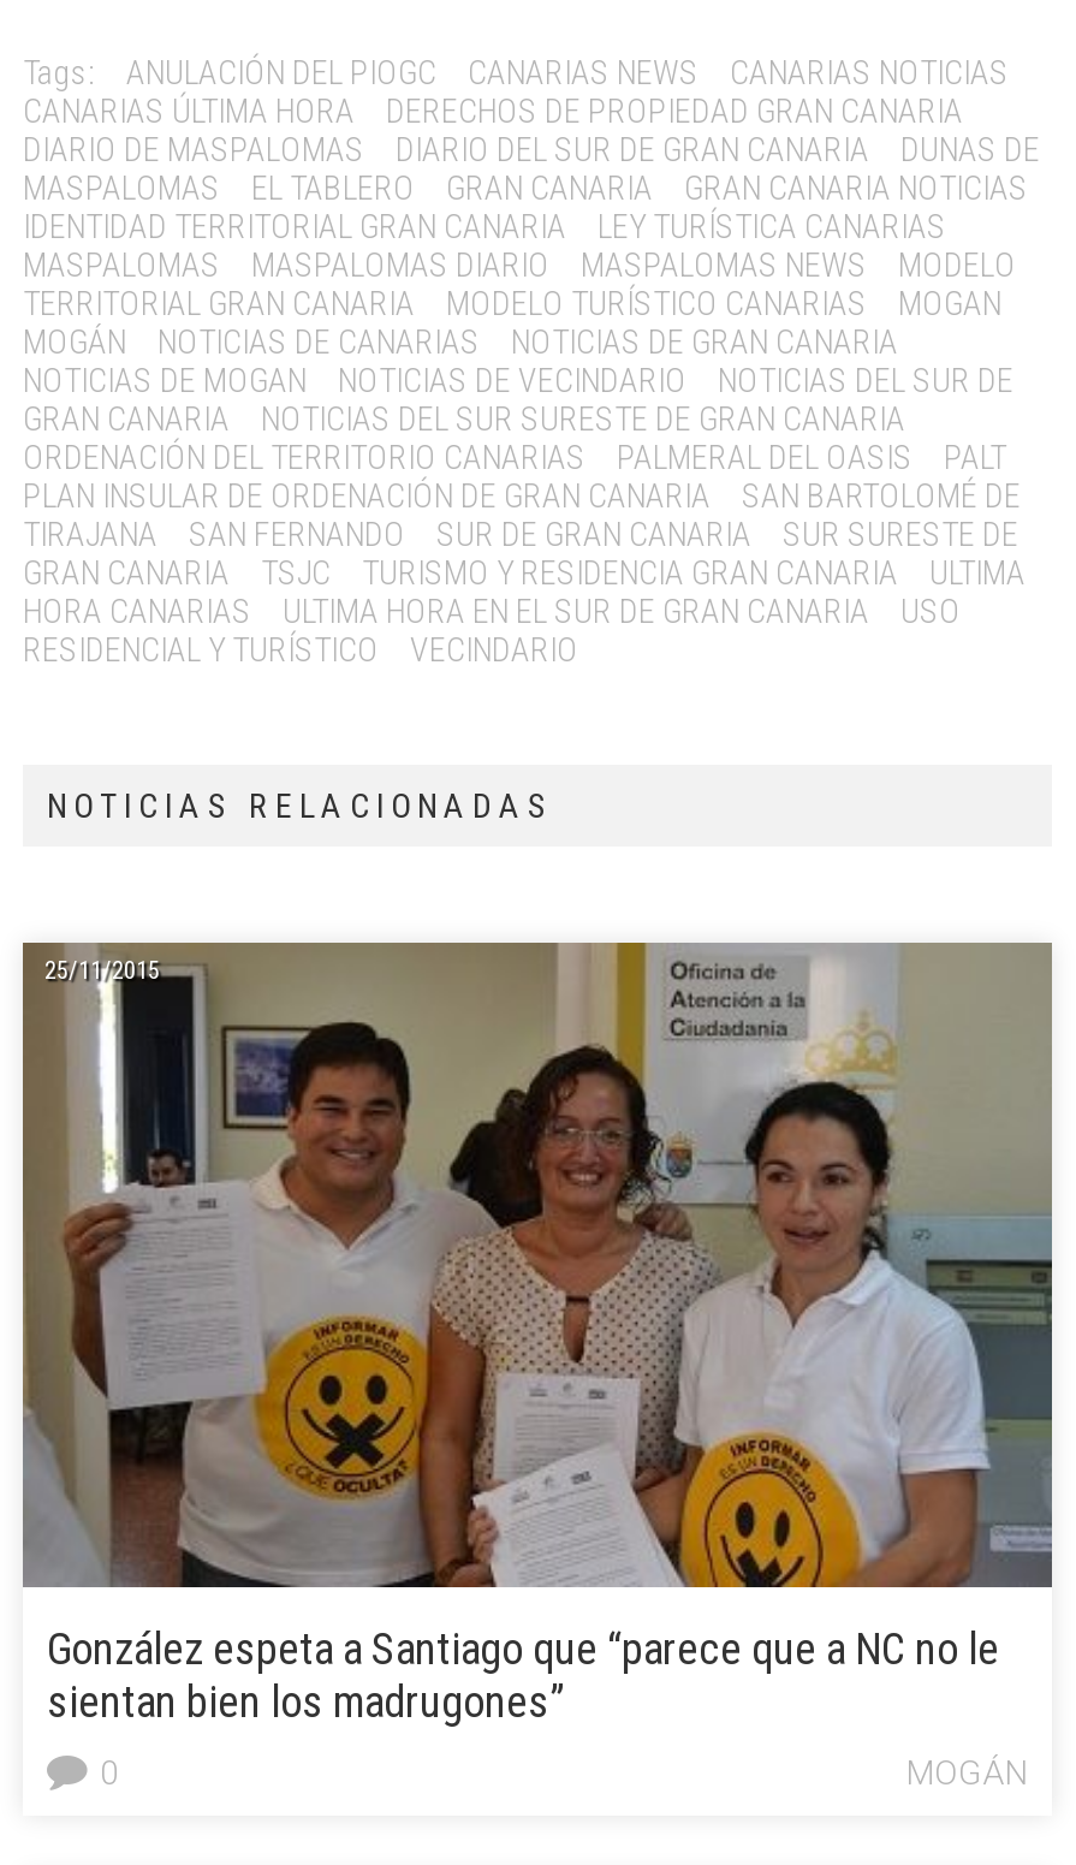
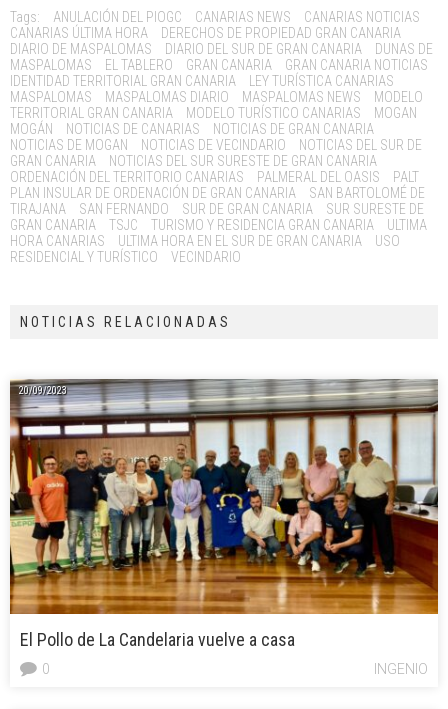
[20,940,1054,1590] [image] | 25/11/2015 -> [9,379,439,615] [image] | 20/09/2023
[47,1623,999,1726] González espeta a Santiago que “parece que a NC no le | sientan bien los madrugones” -> [20,629,295,650] El Pollo de La Candelaria vuelve a casa
[905,1753,1028,1791] MOGÁN -> [374,661,428,677] INGENIO

